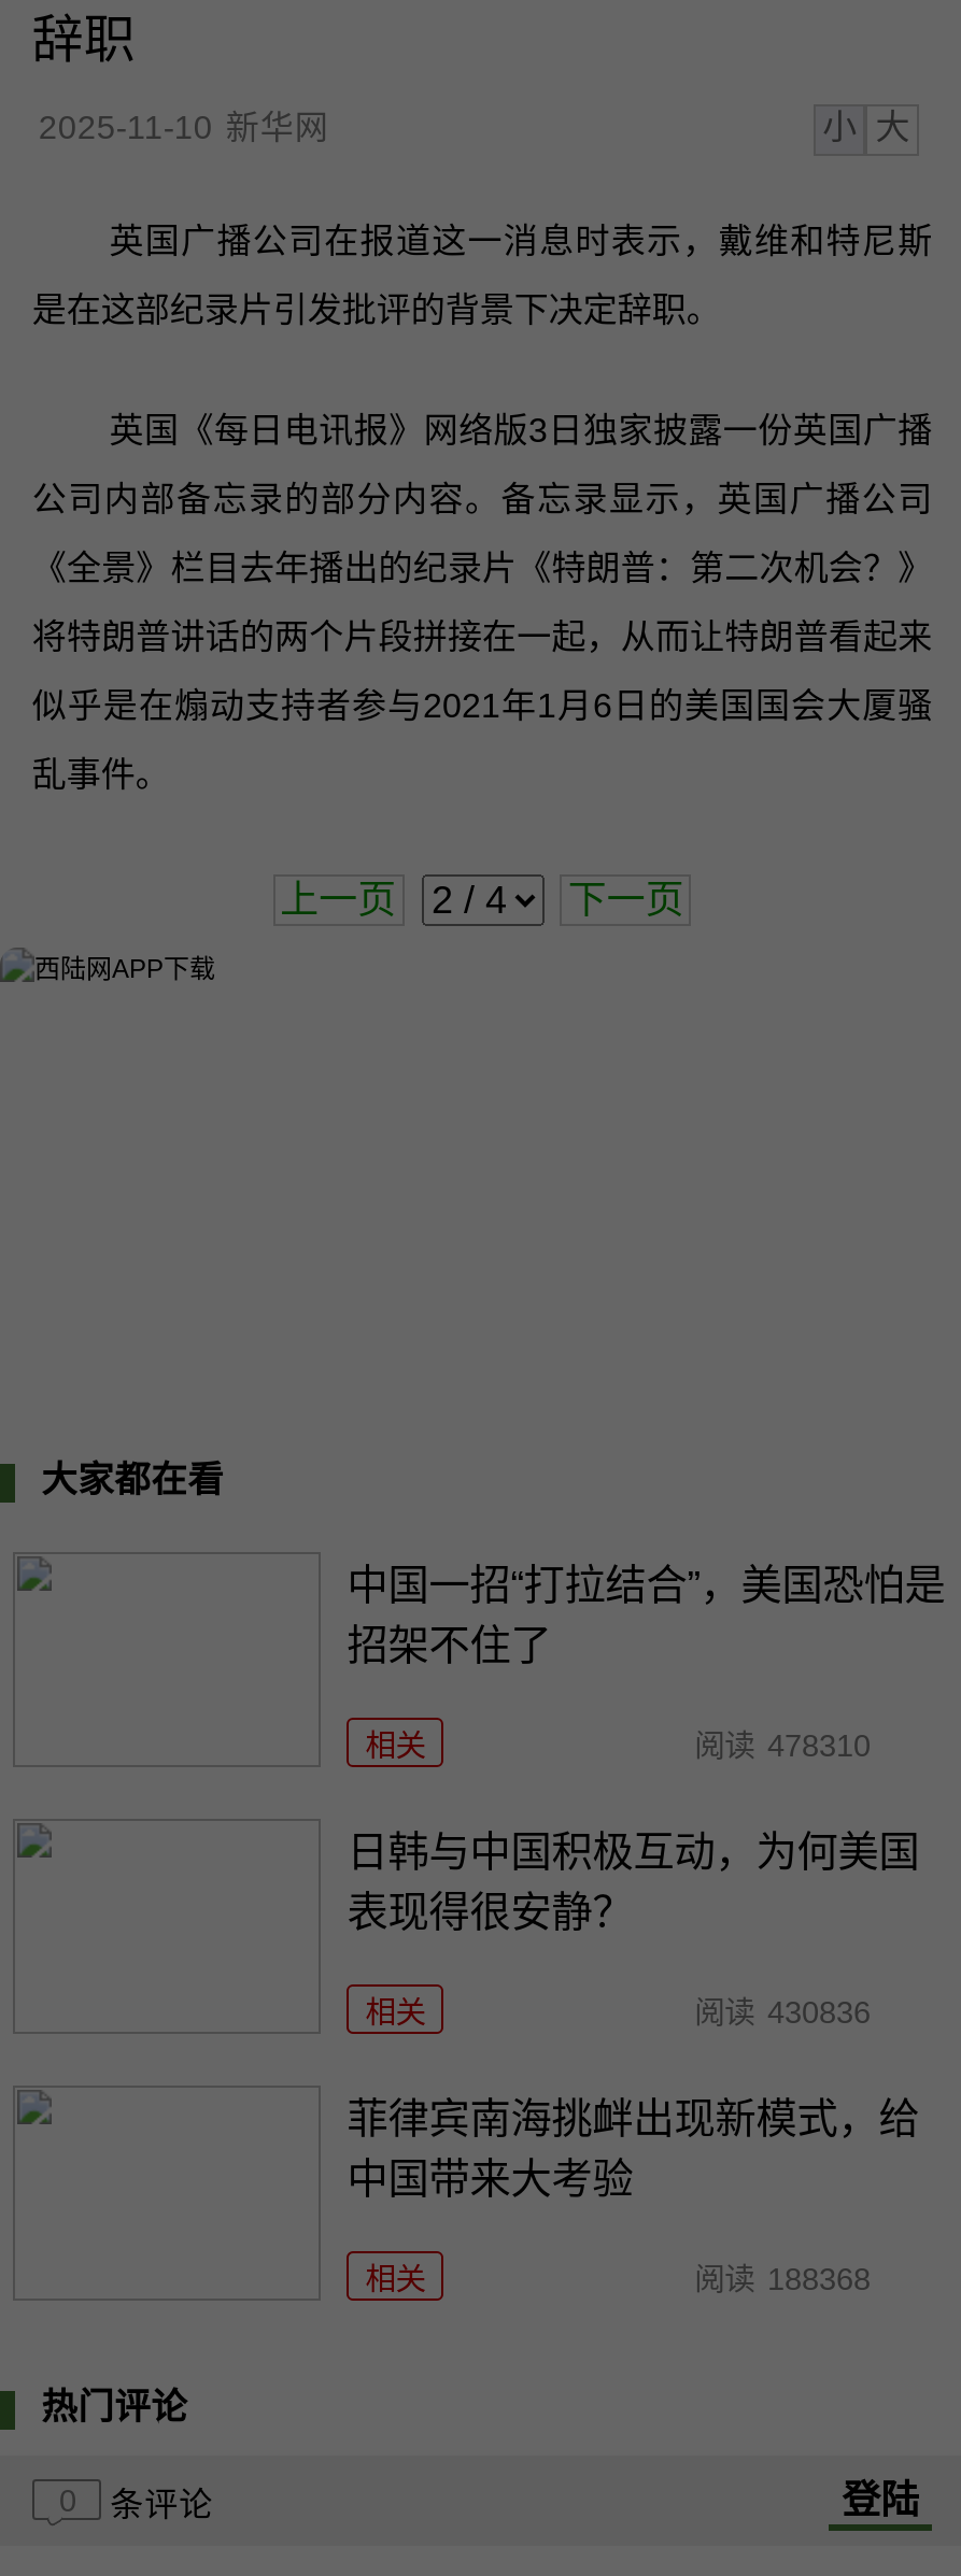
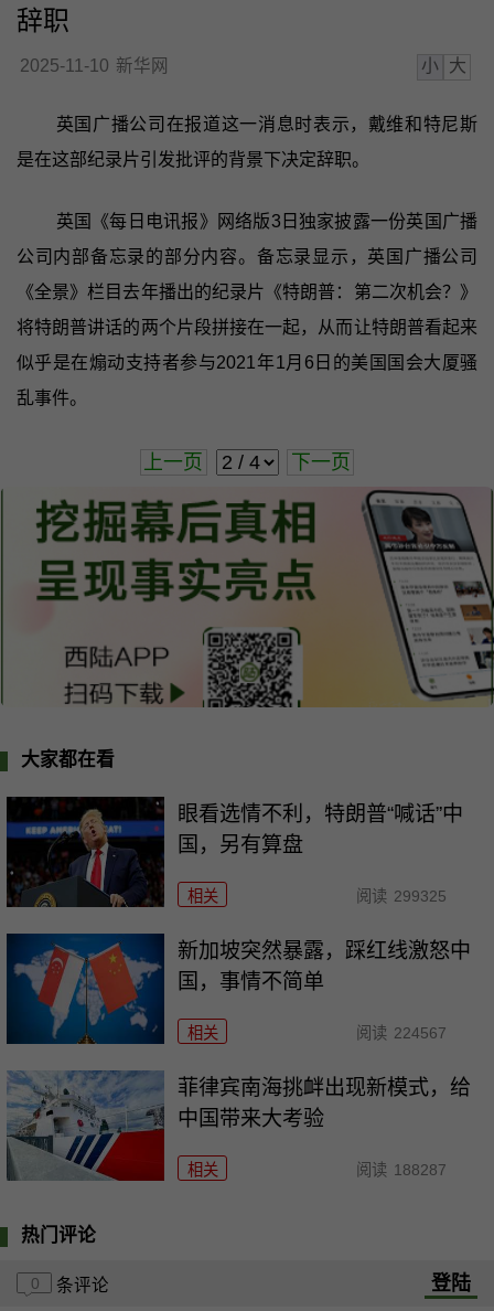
none -> [3,487,491,708] [image]
none -> [6,796,165,908] [image]
[347,1564,946,1669] 中国一招“打拉结合”，美国恐怕是 | 招架不住了 -> [178,803,463,857] 眼看选情不利，特朗普“喊话”中 | 国，另有算盘
[694,1729,871,1764] 阅读 478310 -> [356,888,446,905] 阅读 299325
none -> [6,932,165,1045] [image]
[347,1830,920,1936] 日韩与中国积极互动，为何美国 | 表现得很安静？ -> [178,939,471,994] 新加坡突然暴露，踩红线激怒中 | 国，事情不简单
[694,1996,871,2030] 阅读 430836 -> [356,1024,446,1042] 阅读 224567
none -> [6,1070,165,1182] [image]
[694,2262,871,2297] 阅读 188368 -> [356,1161,446,1179] 阅读 188287

